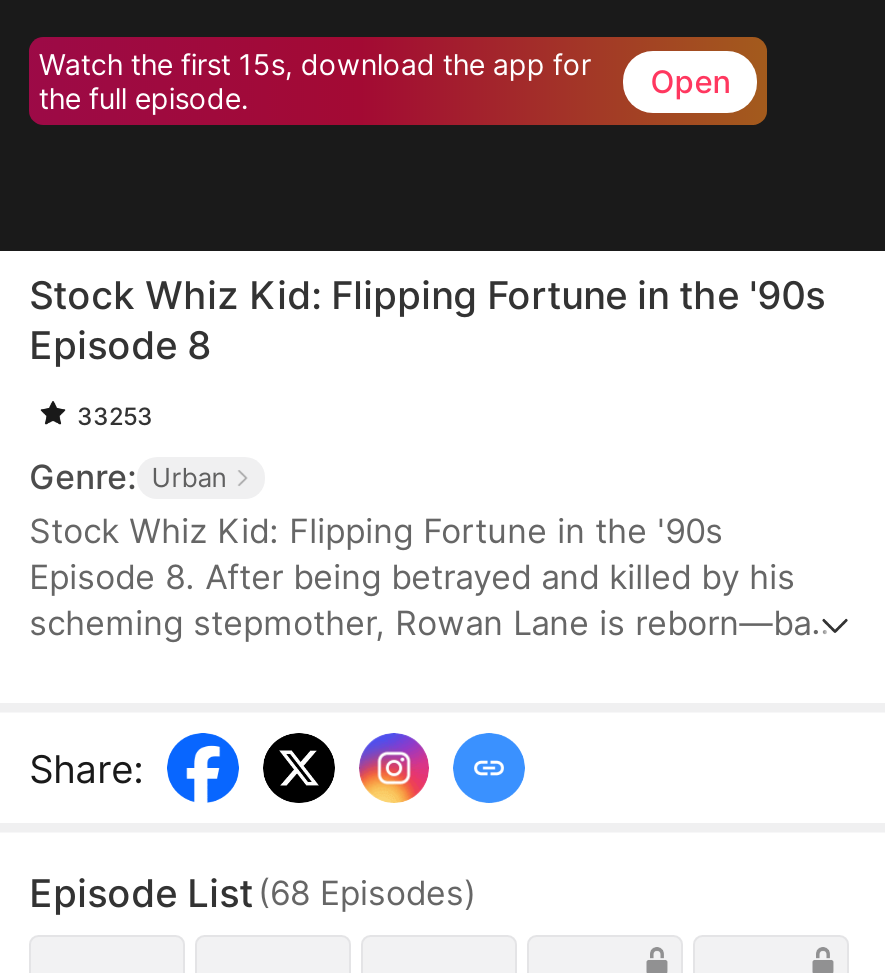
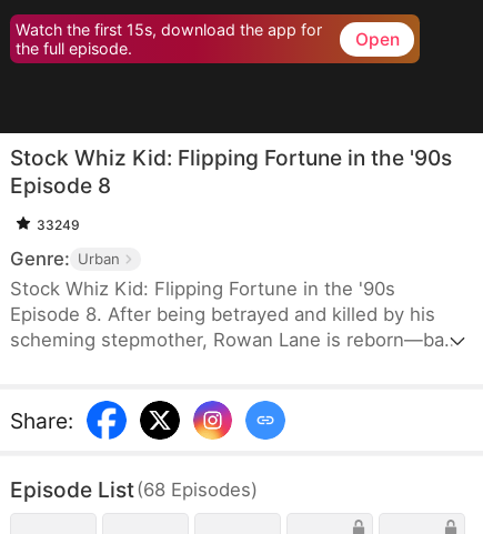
[77,400,153,430] 33253 -> [37,216,80,233] 33249

